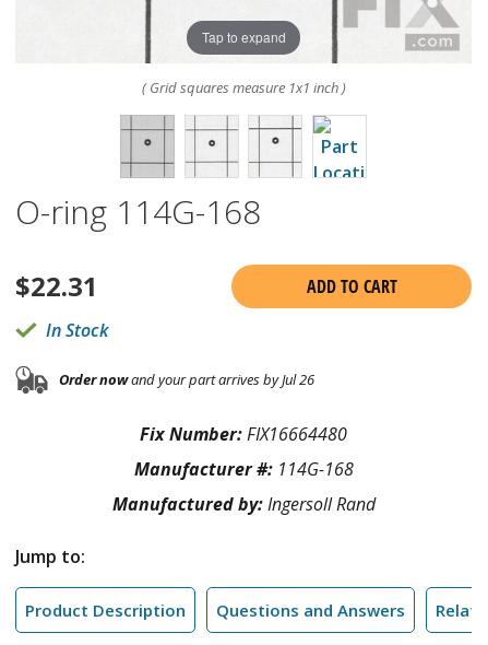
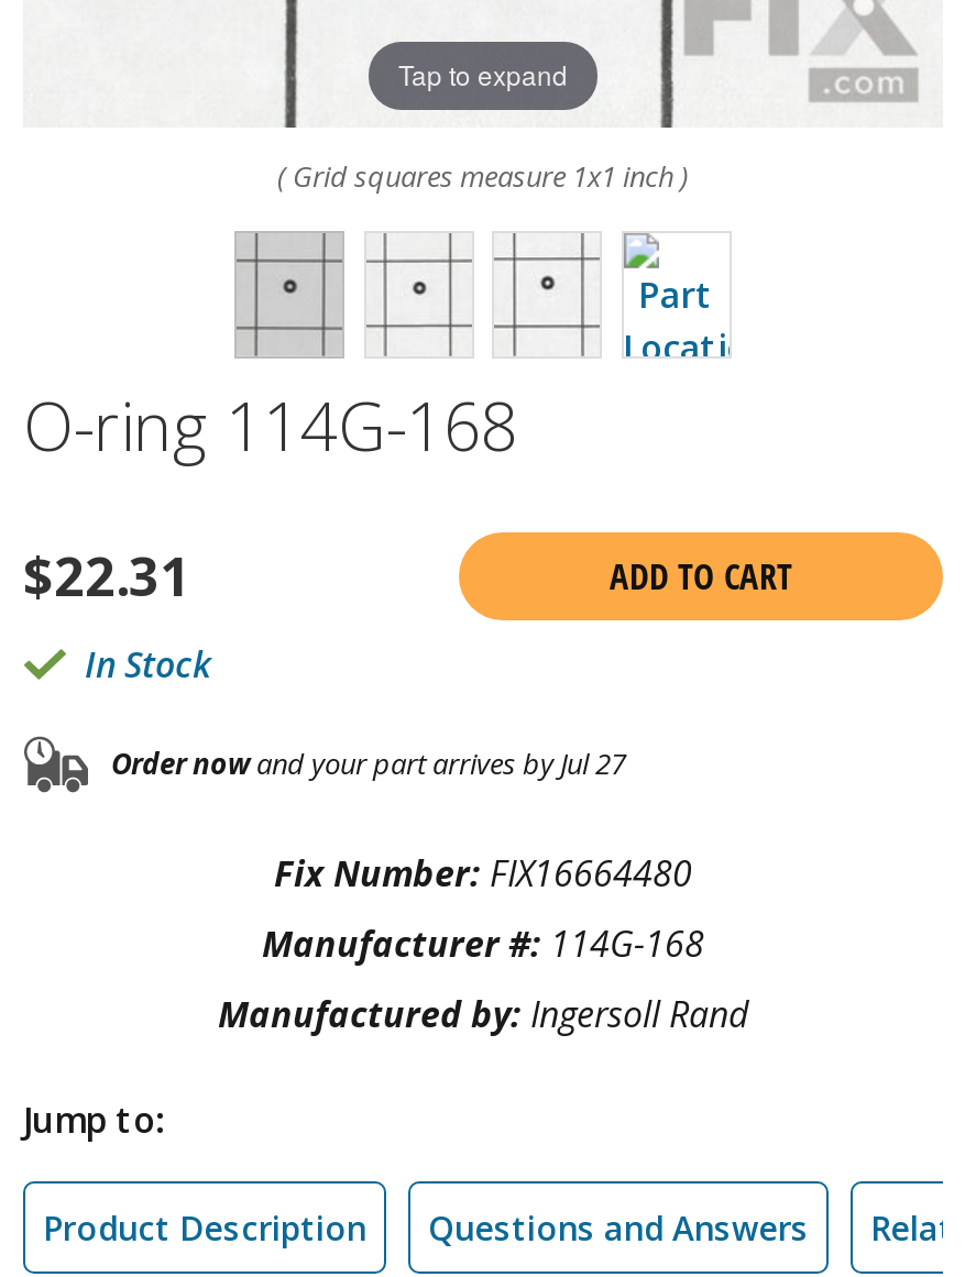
[59,370,314,390] Order nowand your part arrives by Jul 26 -> [111,744,626,784] Order nowand your part arrives by Jul 27

